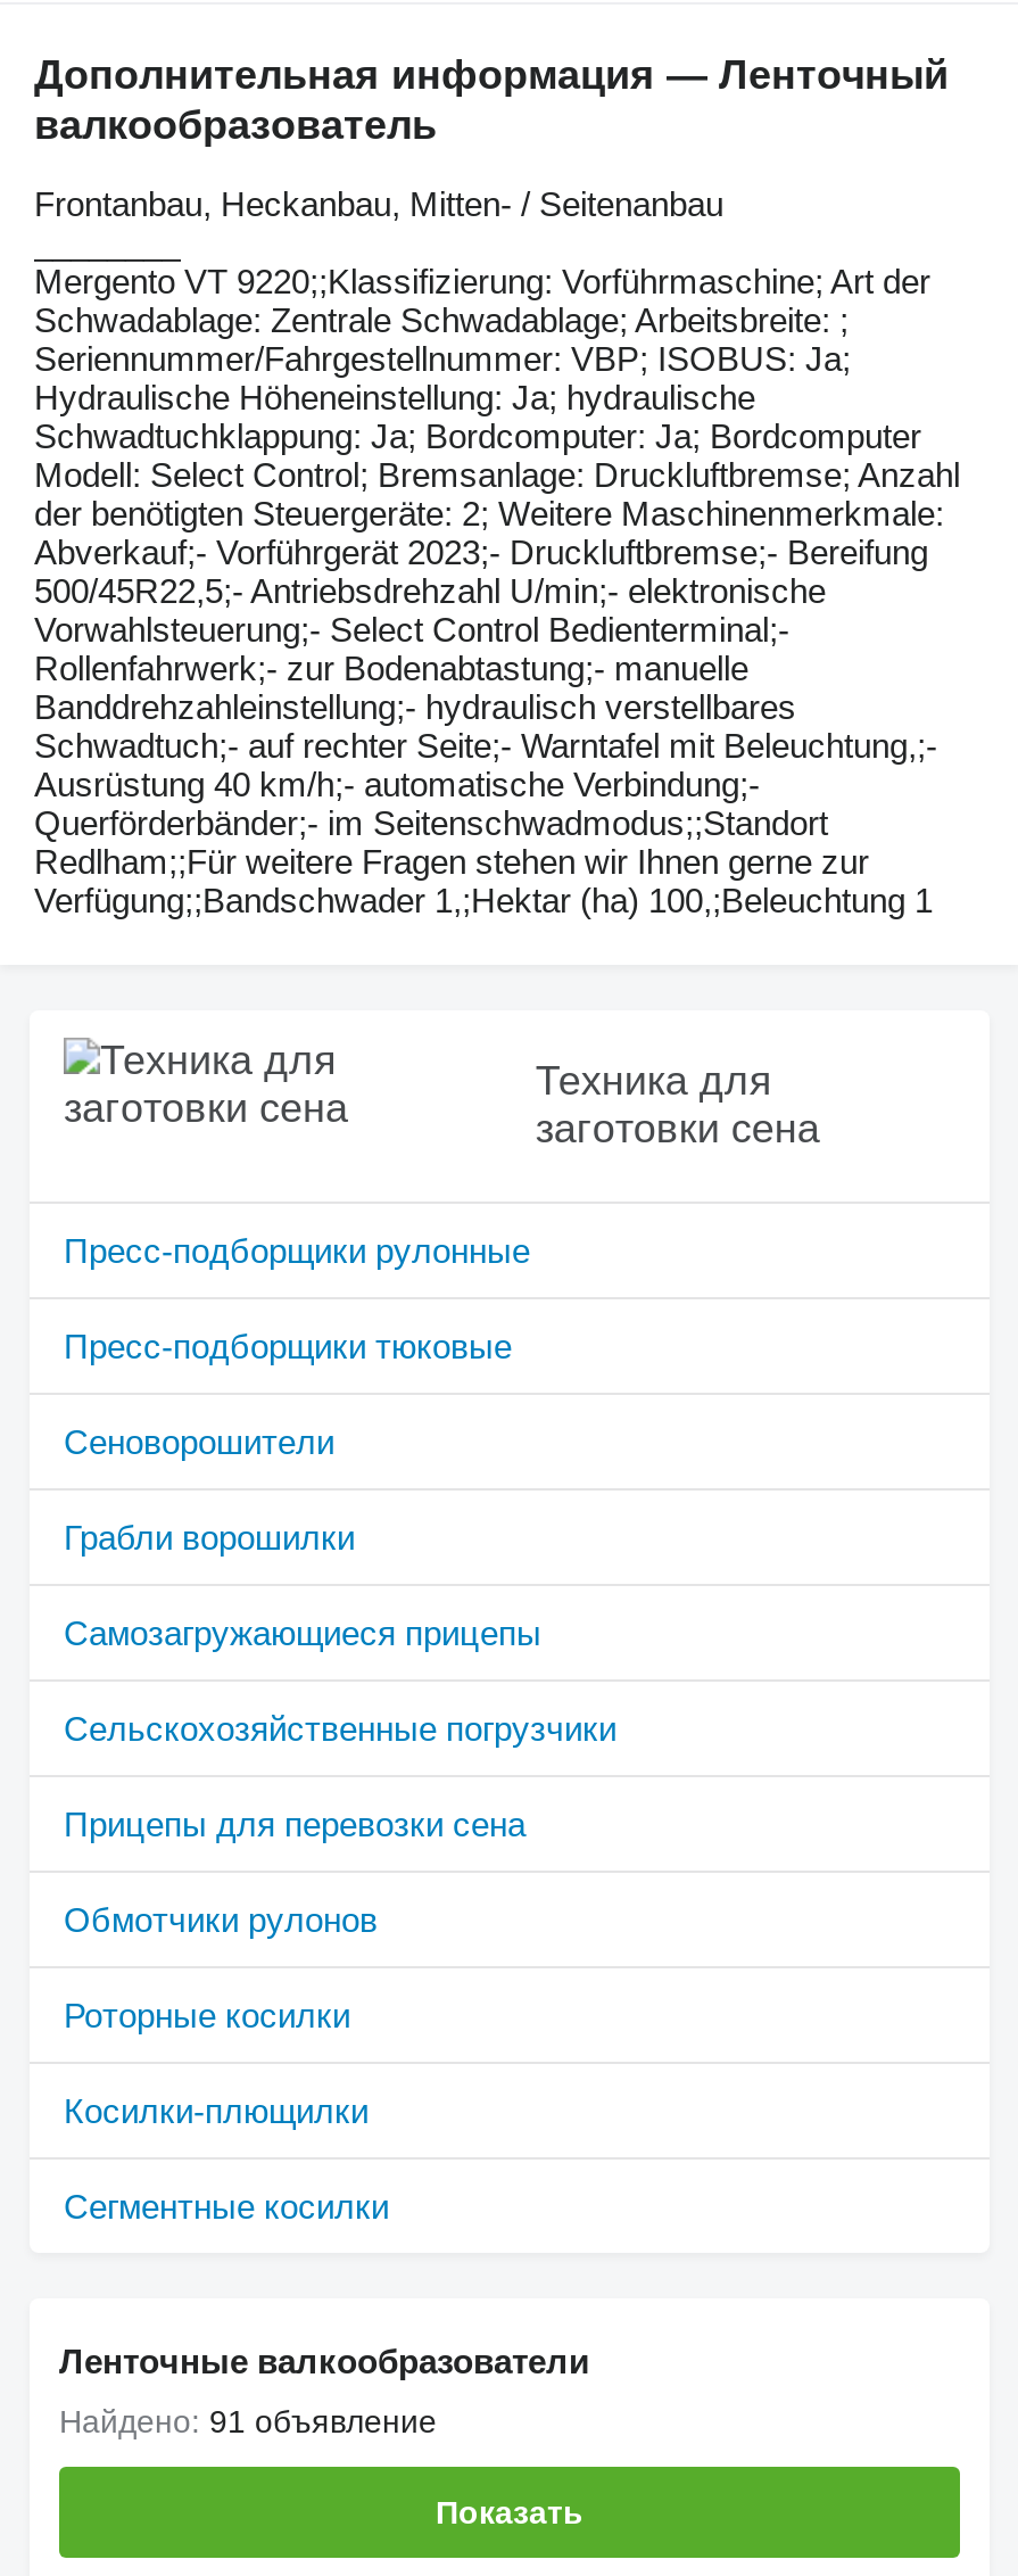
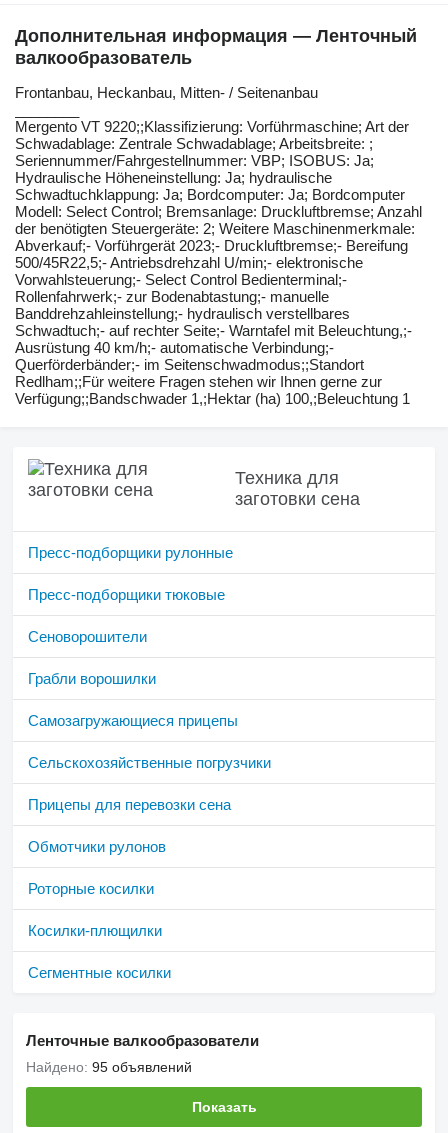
[59,2404,437,2440] Найдено: 91 объявление -> [26,1059,192,1075] Найдено: 95 объявлений

